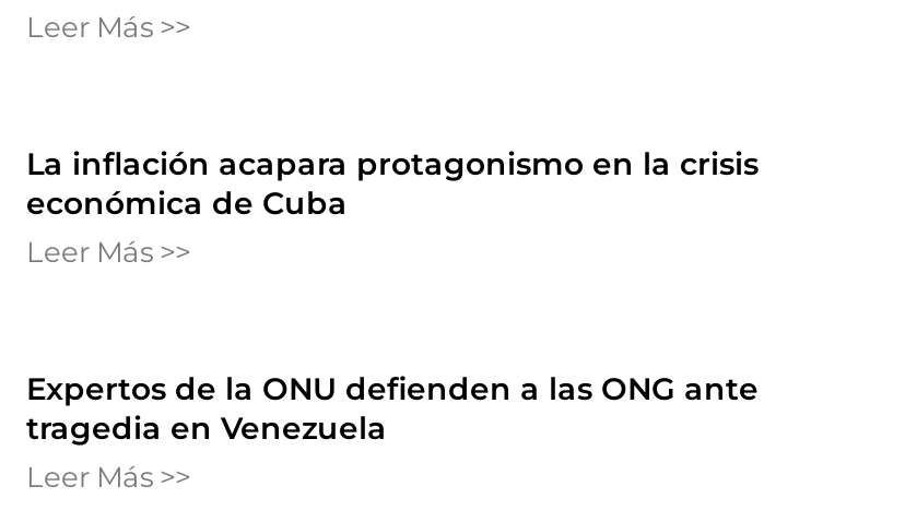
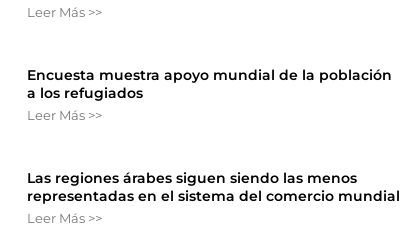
[26,145,759,223] La inflación acapara protagonismo en la crisis | económica de Cuba -> [27,66,392,102] Encuesta muestra apoyo mundial de la población | a los refugiados
[26,370,759,448] Expertos de la ONU defienden a las ONG ante | tragedia en Venezuela -> [27,169,400,205] Las regiones árabes siguen siendo las menos | representadas en el sistema del comercio mundial

